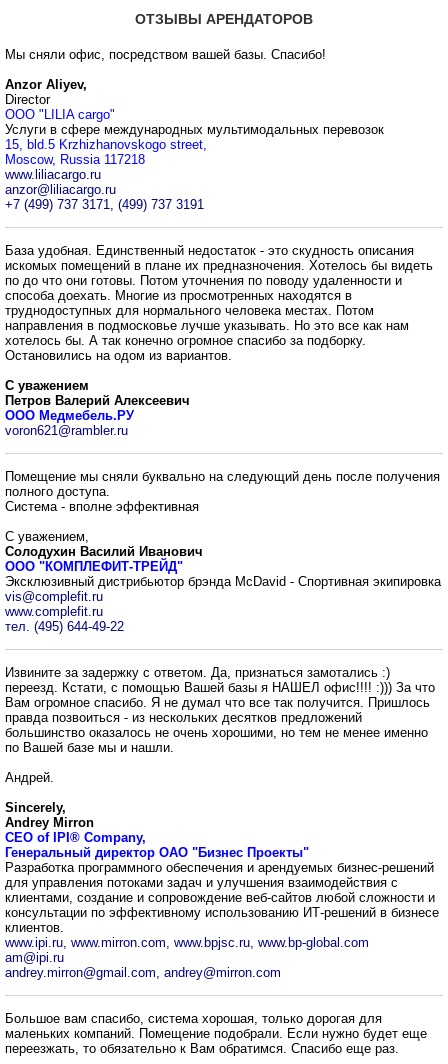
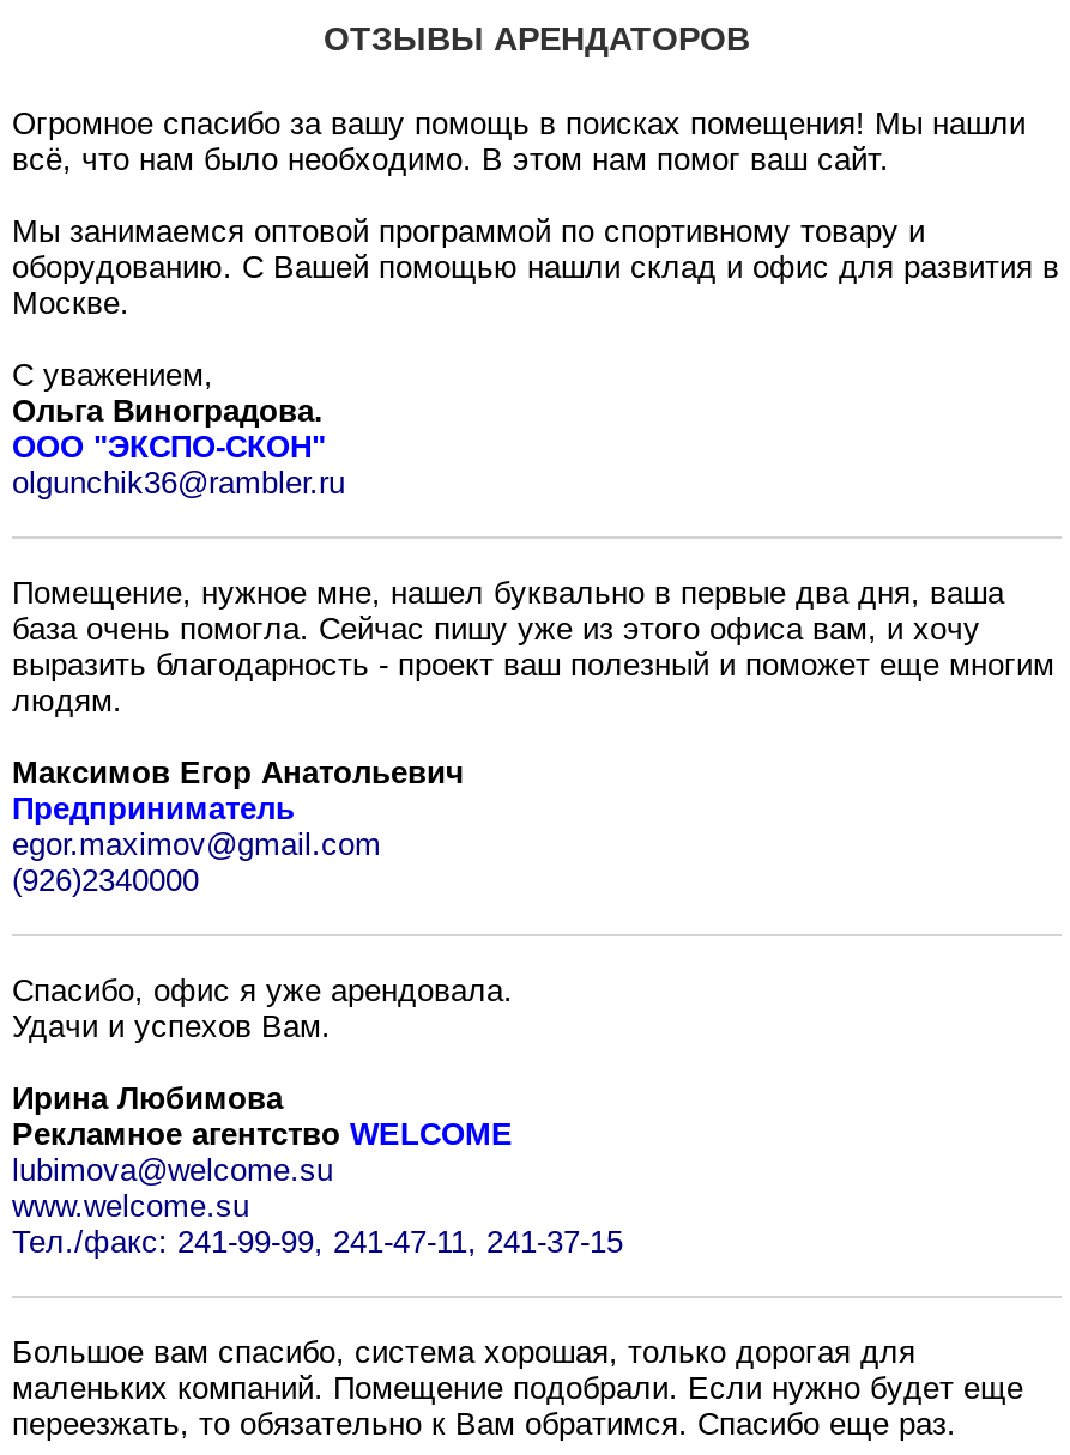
[5,47,440,514] Мы сняли офис, посредством вашей базы. Спасибо! | Anzor Aliyev, | Director | OOO "LILIA cargo" | Услуги в сфере международных мультимодальных перевозок | 15, bld.5 Krzhizhanovskogo street, | Moscow, Russia 117218 | www.liliacargo.ru | anzor@liliacargo.ru | +7 (499) 737 3171, (499) 737 3191 | База удобная. Единственный недостаток - это скудность описания | искомых помещений в плане их предназночения. Хотелось бы видеть | по до что они готовы. Потом уточнения по поводу удаленности и | способа доехать. Многие из просмотренных находятся в | труднодоступных для нормального человека местах. Потом | направления в подмосковье лучше указывать. Но это все как нам | хотелось бы. А так конечно огромное спасибо за подборку. | Остановились на одом из вариантов. | С уважением | Петров Валерий Алексеевич | ООО Медмебель.РУ | voron621@rambler.ru | Помещение мы сняли буквально на следующий день после получения | полного доступа. | Система - вполне эффективная -> [12,105,1059,321] Огромное спасибо за вашу помощь в поисках помещения! Мы нашли | всё, что нам было необходимо. В этом нам помог ваш сайт. | Мы занимаемся оптовой программой по спортивному товару и | оборудованию. С Вашей помощью нашли склад и офис для развития в | Москве.
[5,544,441,980] Солодухин Василий Иванович | ООО "КОМПЛЕФИТ-ТРЕЙД" | Эксклюзивный дистрибьютор брэнда McDavid - Спортивная экипировка | vis@complefit.ru | www.complefit.ru | тел. (495) 644-49-22 | Извините за задержку с ответом. Да, признаться замотались :) | переезд. Кстати, с помощью Вашей базы я НАШЕЛ офис!!!! :))) За что | Вам огромное спасибо. Я не думал что все так получится. Пришлось | правда позвоиться - из нескольких десятков предложений | большинство оказалось не очень хорошими, но тем не менее именно | по Вашей базе мы и нашли. | Андрей. | Sincerely, | Andrey Mirron | CEO of IPI® Company, | Генеральный директор ОАО "Бизнес Проекты" | Разработка программного обеспечения и арендуемых бизнес-решений | для управления потоками задач и улучшения взаимодействия с | клиентами, создание и сопровождение веб-сайтов любой сложности и | консультации по эффективному использованию ИТ-решений в бизнесе | клиентов. | www.ipi.ru, www.mirron.com, www.bpjsc.ru, www.bp-global.com | am@ipi.ru | andrey.mirron@gmail.com, andrey@mirron.com -> [12,393,1054,1260] Ольга Виноградова. | ООО "ЭКСПО-СКОН" | olgunchik36@rambler.ru | Помещение, нужное мне, нашел буквально в первые два дня, ваша | база очень помогла. Сейчас пишу уже из этого офиса вам, и хочу | выразить благодарность - проект ваш полезный и поможет еще многим | людям. | Максимов Егор Анатольевич | Предприниматель | egor.maximov@gmail.com | (926)2340000 | Спасибо, офис я уже арендовала. | Удачи и успехов Вам. | Ирина Любимова | Рекламное агентство WELCOME | lubimova@welcome.su | www.welcome.su | Тел./факс: 241-99-99, 241-47-11, 241-37-15

